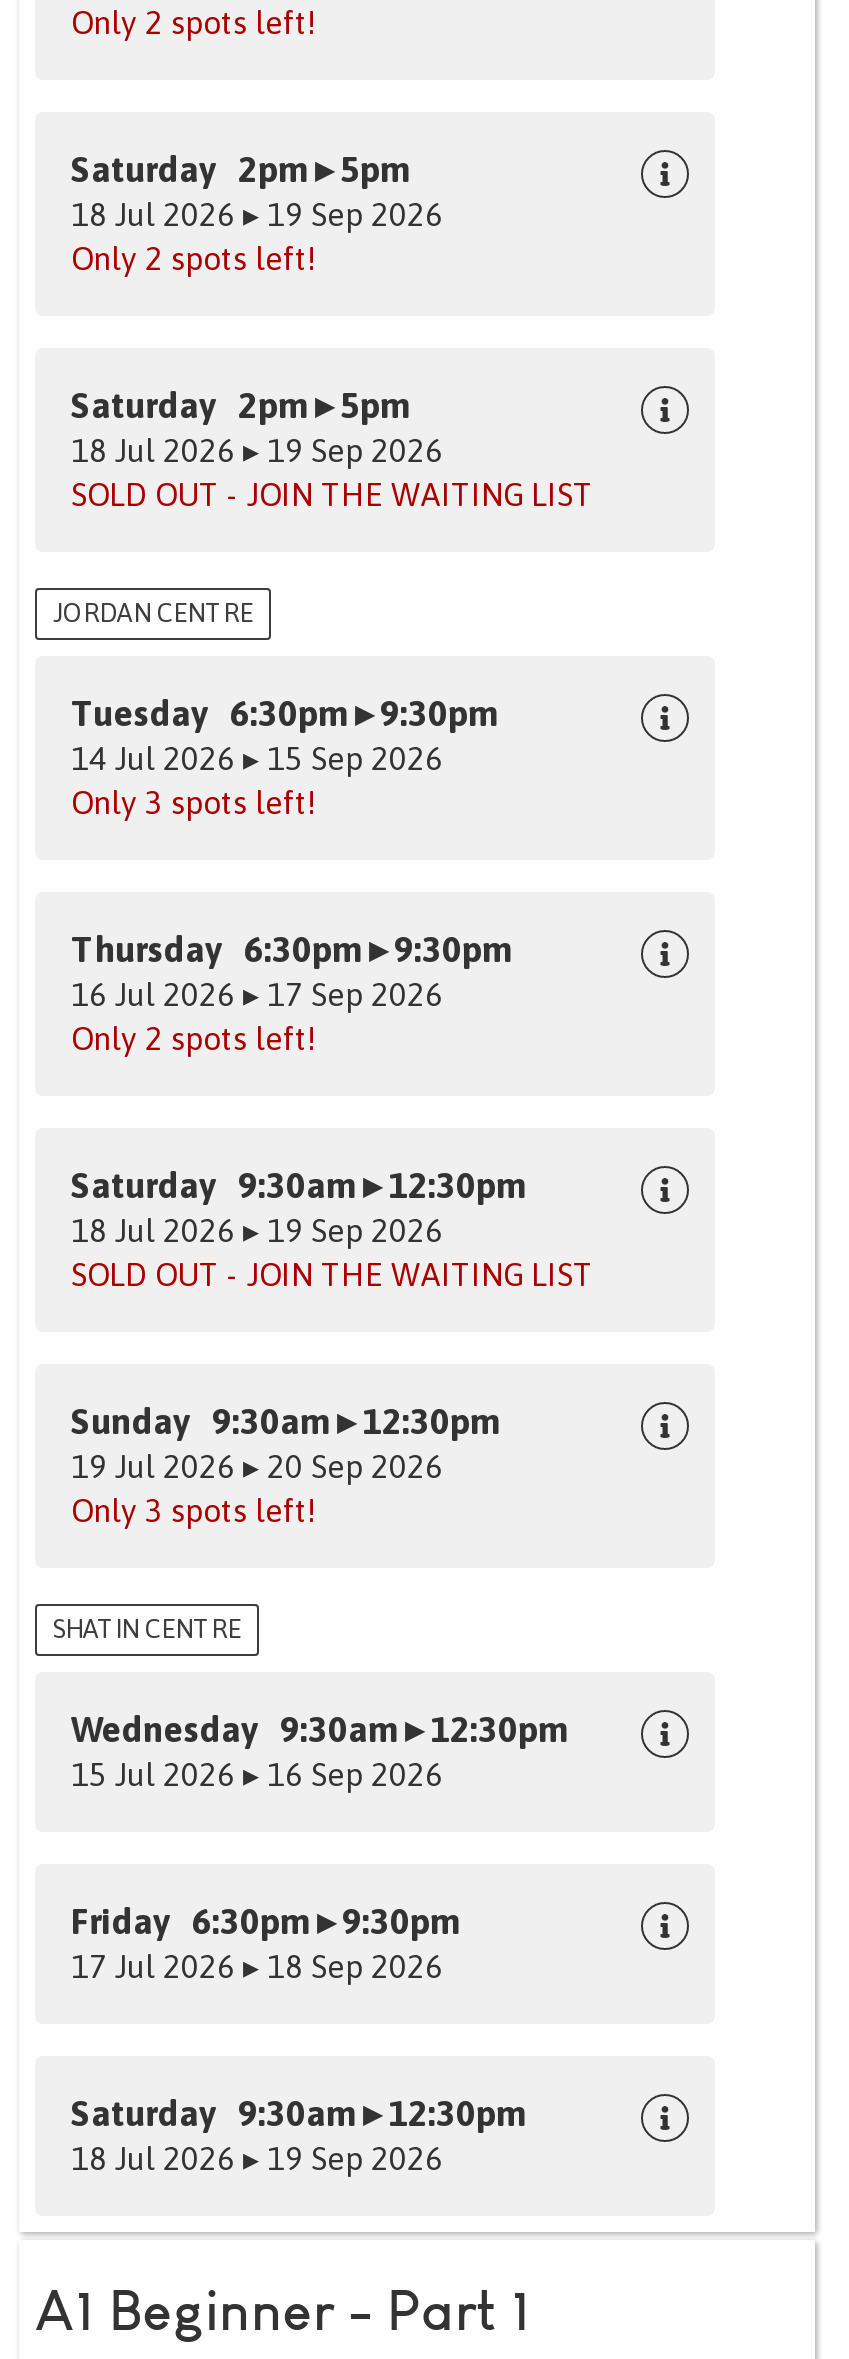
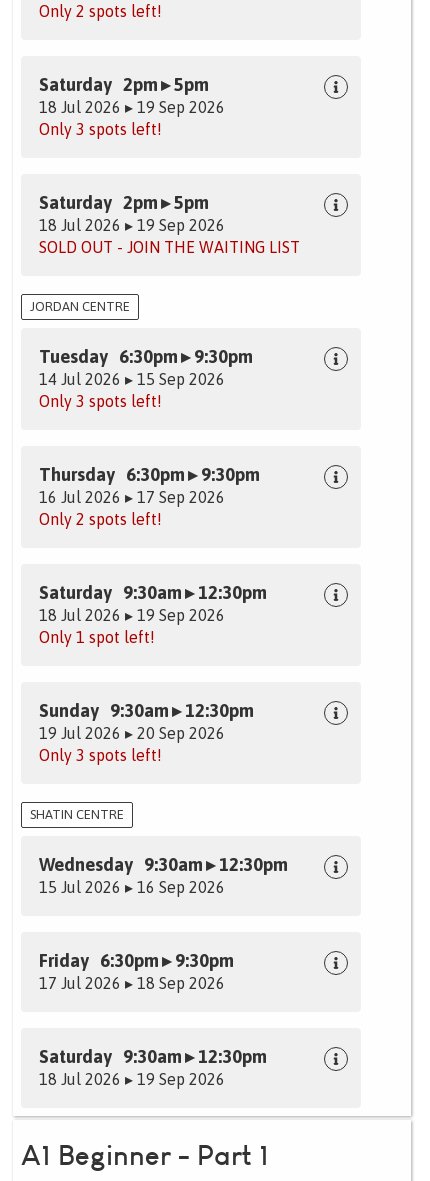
[71,240,317,276] Only 2 spots left! -> [39,120,162,138] Only 3 spots left!
[71,1256,593,1292] SOLD OUT - JOIN THE WAITING LIST -> [39,628,155,646] Only 1 spot left!

